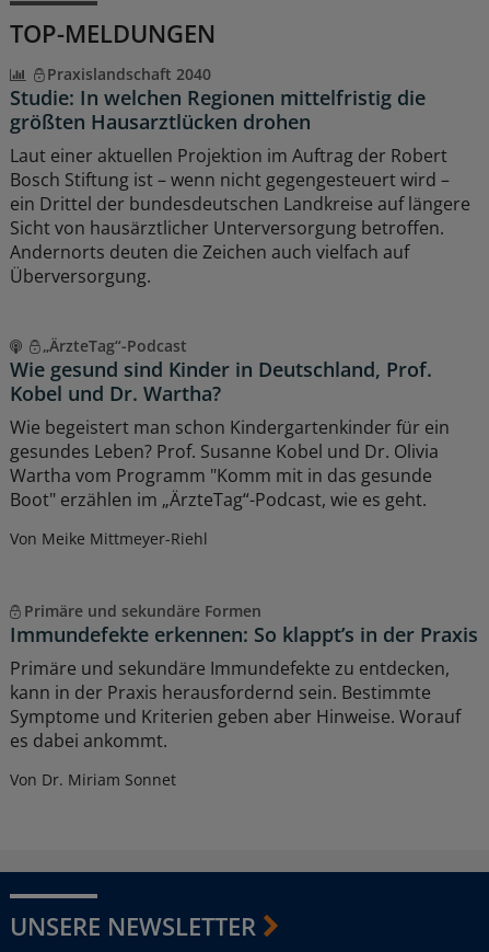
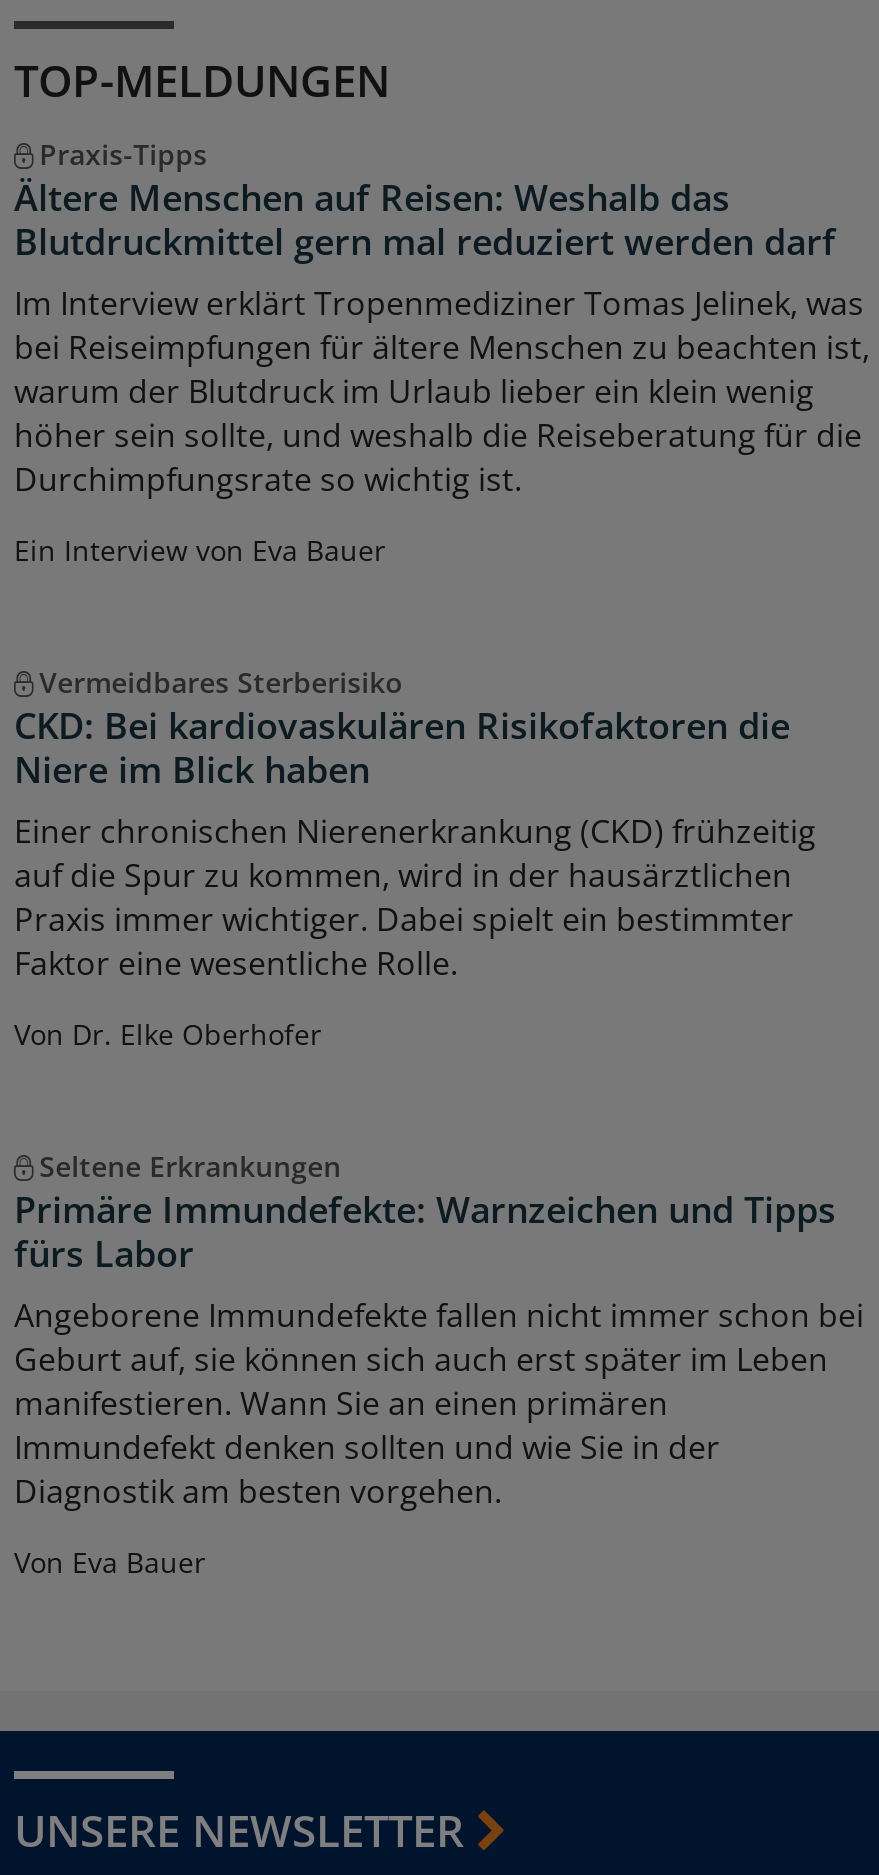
[10,63,478,790] Praxislandschaft 2040 | Studie: In welchen Regionen mittelfristig die | größten Hausarztlücken drohen | Laut einer aktuellen Projektion im Auftrag der Robert | Bosch Stiftung ist – wenn nicht gegengesteuert wird – | ein Drittel der bundesdeutschen Landkreise auf längere | Sicht von hausärztlicher Unterversorgung betroffen. | Andernorts deuten die Zeichen auch vielfach auf | Überversorgung. | „ÄrzteTag“-Podcast | Wie gesund sind Kinder in Deutschland, Prof. | Kobel und Dr. Wartha? | Wie begeistert man schon Kindergartenkinder für ein | gesundes Leben? Prof. Susanne Kobel und Dr. Olivia | Wartha vom Programm "Komm mit in das gesunde | Boot" erzählen im „ÄrzteTag“-Podcast, wie es geht. | Von Meike Mittmeyer-Riehl | Primäre und sekundäre Formen | Immundefekte erkennen: So klappt’s in der Praxis | Primäre und sekundäre Immundefekte zu entdecken, | kann in der Praxis herausfordernd sein. Bestimmte | Symptome und Kriterien geben aber Hinweise. Worauf | es dabei ankommt. | Von Dr. Miriam Sonnet -> [14,134,870,1580] Praxis-Tipps | Ältere Menschen auf Reisen: Weshalb das | Blutdruckmittel gern mal reduziert werden darf | Im Interview erklärt Tropenmediziner Tomas Jelinek, was | bei Reiseimpfungen für ältere Menschen zu beachten ist, | warum der Blutdruck im Urlaub lieber ein klein wenig | höher sein sollte, und weshalb die Reiseberatung für die | Durchimpfungsrate so wichtig ist. | Ein Interview von Eva Bauer | Vermeidbares Sterberisiko | CKD: Bei kardiovaskulären Risikofaktoren die | Niere im Blick haben | Einer chronischen Nierenerkrankung (CKD) frühzeitig | auf die Spur zu kommen, wird in der hausärztlichen | Praxis immer wichtiger. Dabei spielt ein bestimmter | Faktor eine wesentliche Rolle. | Von Dr. Elke Oberhofer | Seltene Erkrankungen | Primäre Immundefekte: Warnzeichen und Tipps | fürs Labor | Angeborene Immundefekte fallen nicht immer schon bei | Geburt auf, sie können sich auch erst später im Leben | manifestieren. Wann Sie an einen primären | Immundefekt denken sollten und wie Sie in der | Diagnostik am besten vorgehen. | Von Eva Bauer

